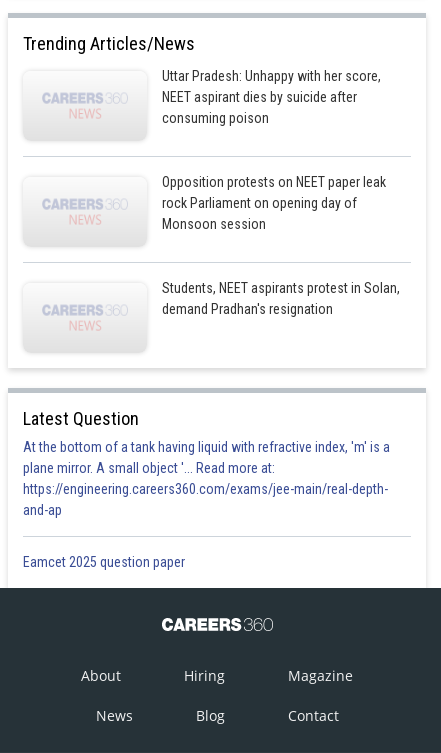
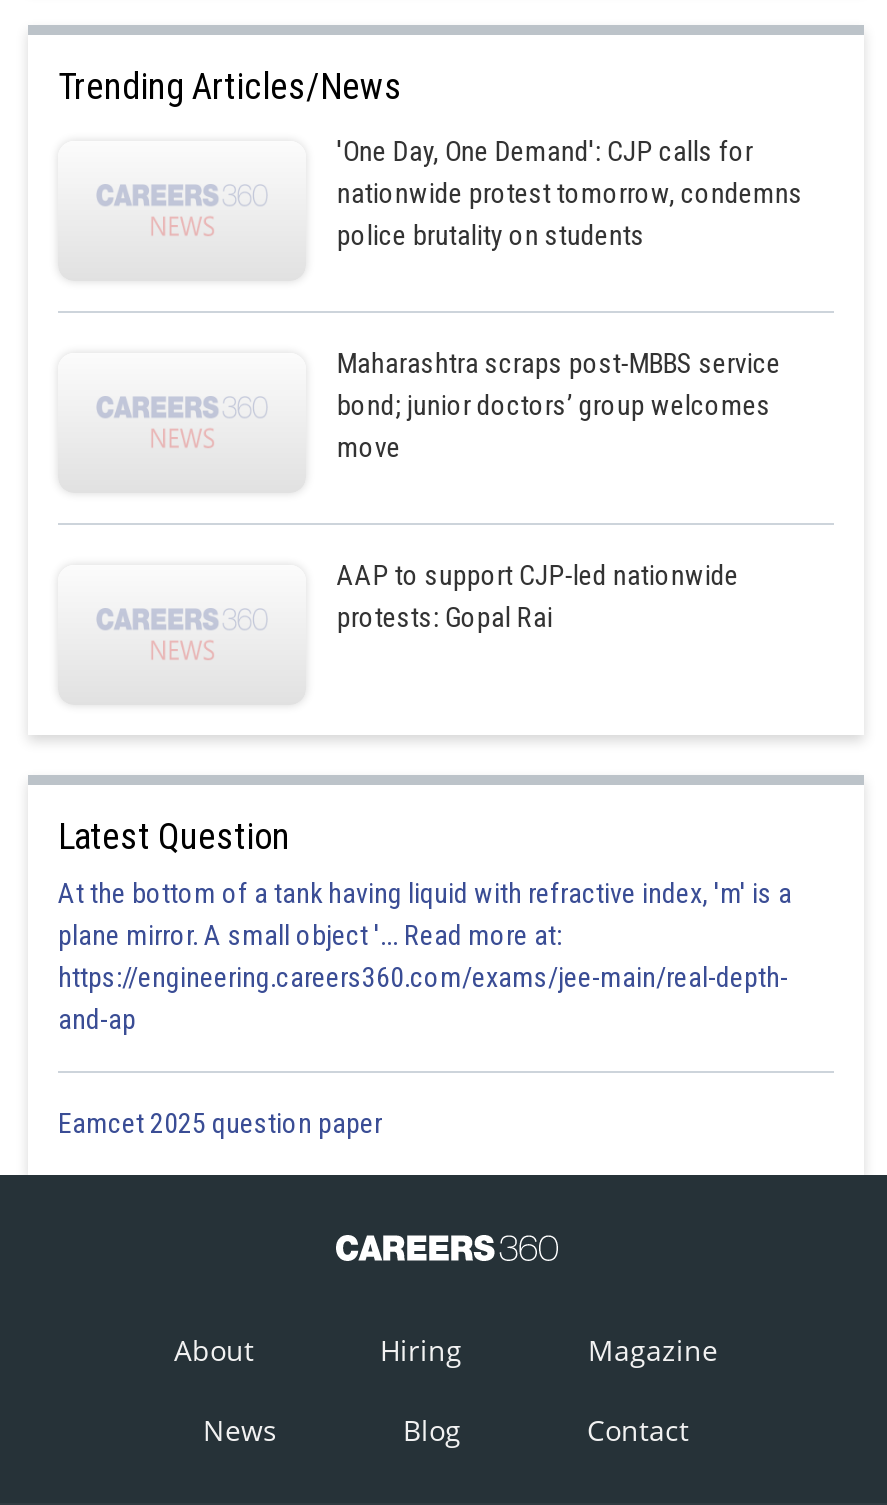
[162,68,381,126] Uttar Pradesh: Unhappy with her score, | NEET aspirant dies by suicide after | consuming poison -> [337,135,803,251] 'One Day, One Demand': CJP calls for | nationwide protest tomorrow, condemns | police brutality on students
[162,174,386,232] Opposition protests on NEET paper leak | rock Parliament on opening day of | Monsoon session -> [337,347,781,463] Maharashtra scraps post-MBBS service | bond; junior doctors’ group welcomes | move
[162,280,400,317] Students, NEET aspirants protest in Solan, | demand Pradhan's resignation -> [337,559,739,633] AAP to support CJP-led nationwide | protests: Gopal Rai

